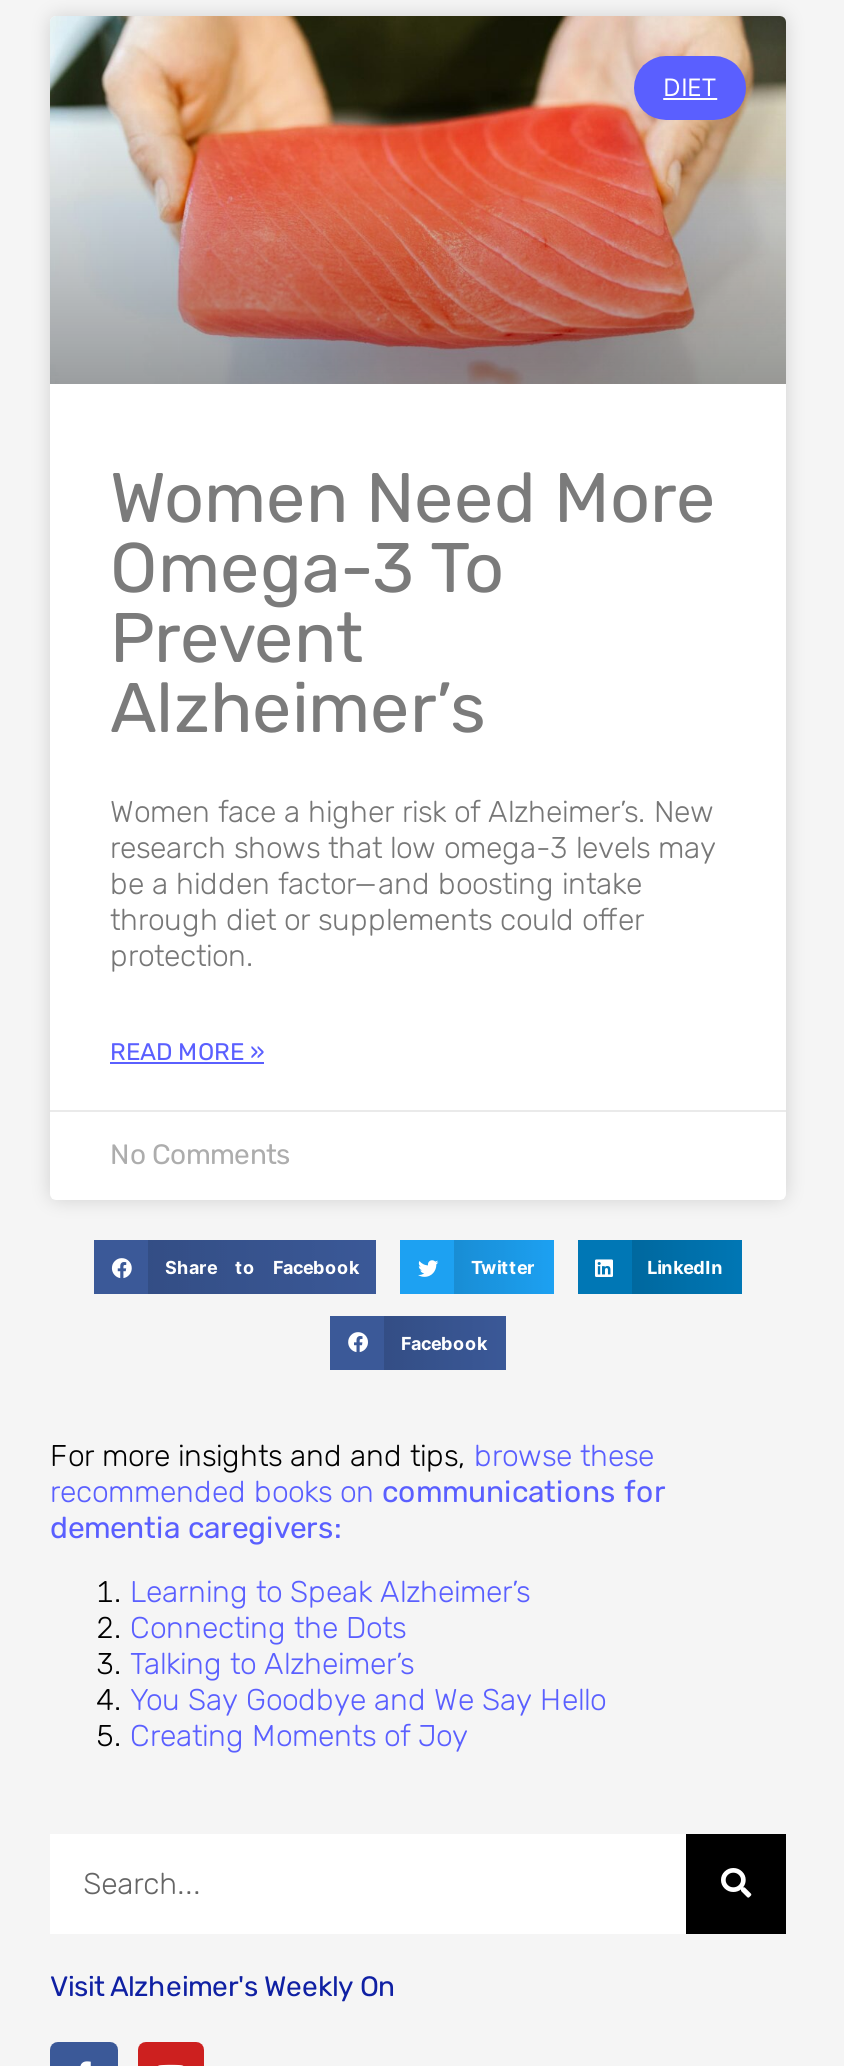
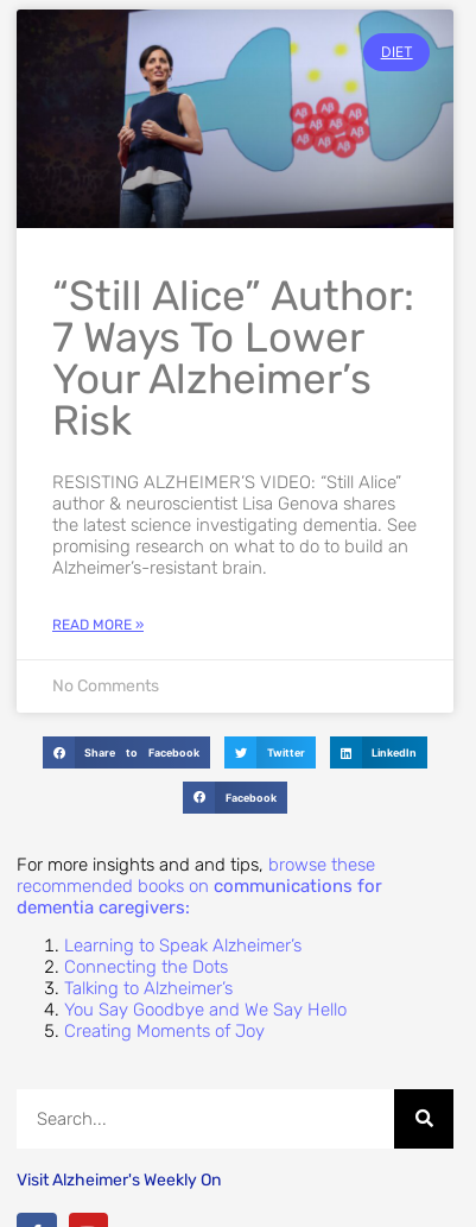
[50,14,788,749] [image] | Women Need More | Omega-3 To | Prevent | Alzheimer’s -> [15,8,453,445] [image] | “Still Alice” Author: | 7 Ways To Lower | Your Alzheimer’s | Risk
[110,793,716,973] Women face a higher risk of Alzheimer’s. New | research shows that low omega-3 levels may | be a hidden factor—and boosting intake | through diet or supplements could offer | protection. -> [52,471,417,578] RESISTING ALZHEIMER’S VIDEO: “Still Alice” | author & neuroscientist Lisa Genova shares | the latest science investigating dementia. See | promising research on what to do to build an | Alzheimer’s-resistant brain.

